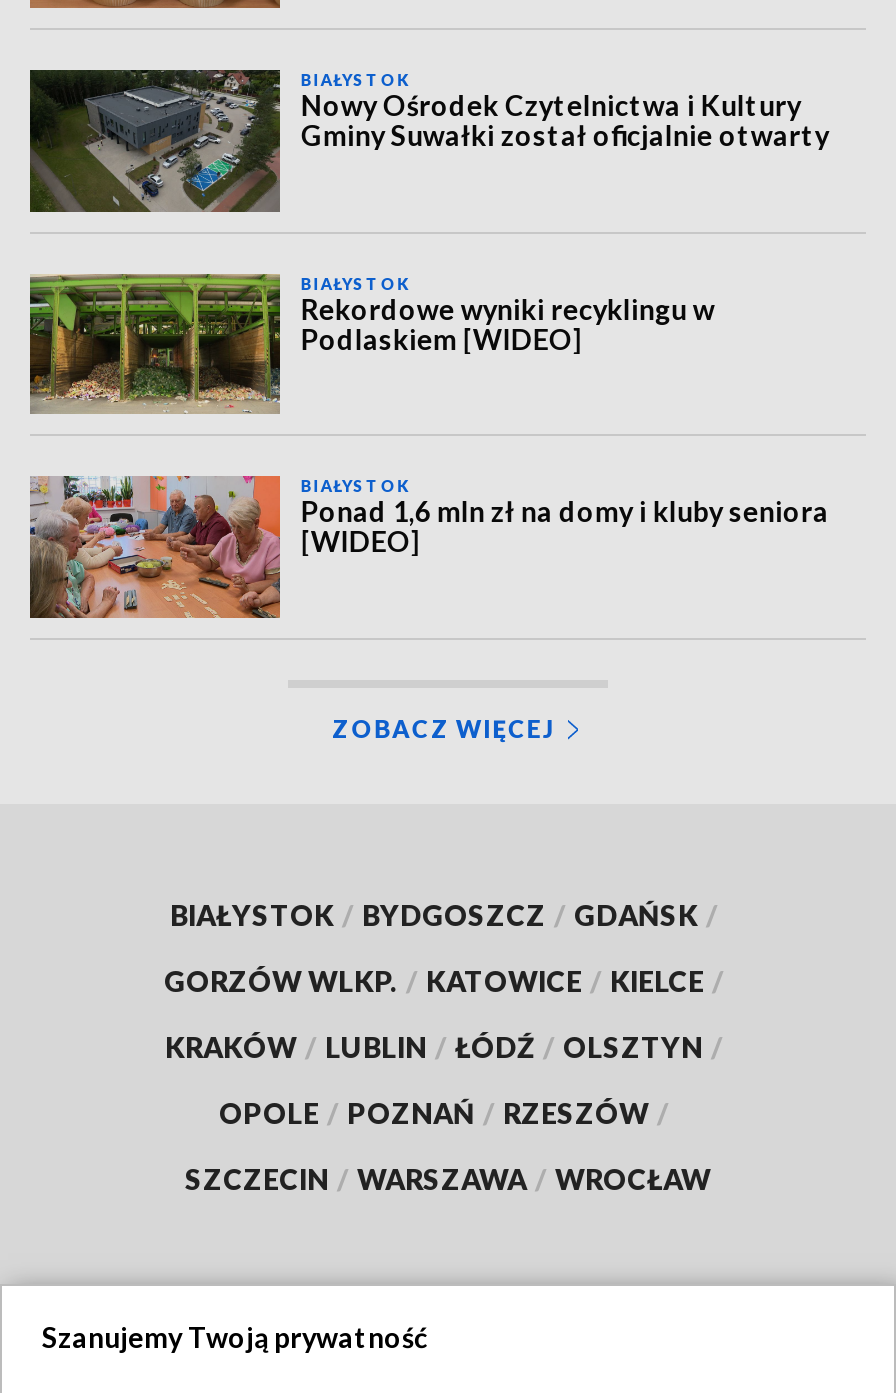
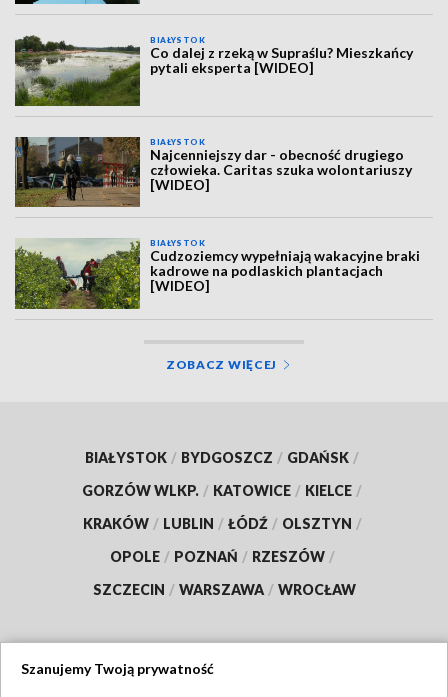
[28,68,829,212] [image] | Nowy Ośrodek Czytelnictwa i Kultury | Gminy Suwałki został oficjalnie otwarty -> [15,35,413,107] [image] | Co dalej z rzeką w Supraślu? Mieszkańcy | pytali eksperta [WIDEO]
[30,274,715,412] [image] | Rekordowe wyniki recyklingu w | Podlaskiem [WIDEO] -> [15,136,412,207] [image] | Najcenniejszy dar - obecność drugiego | człowieka. Caritas szuka wolontariuszy | [WIDEO]
[30,474,829,620] [image] | Ponad 1,6 mln zł na domy i kluby seniora -> [15,239,420,310] [image] | Cudzoziemcy wypełniają wakacyjne braki | kadrowe na podlaskich plantacjach

